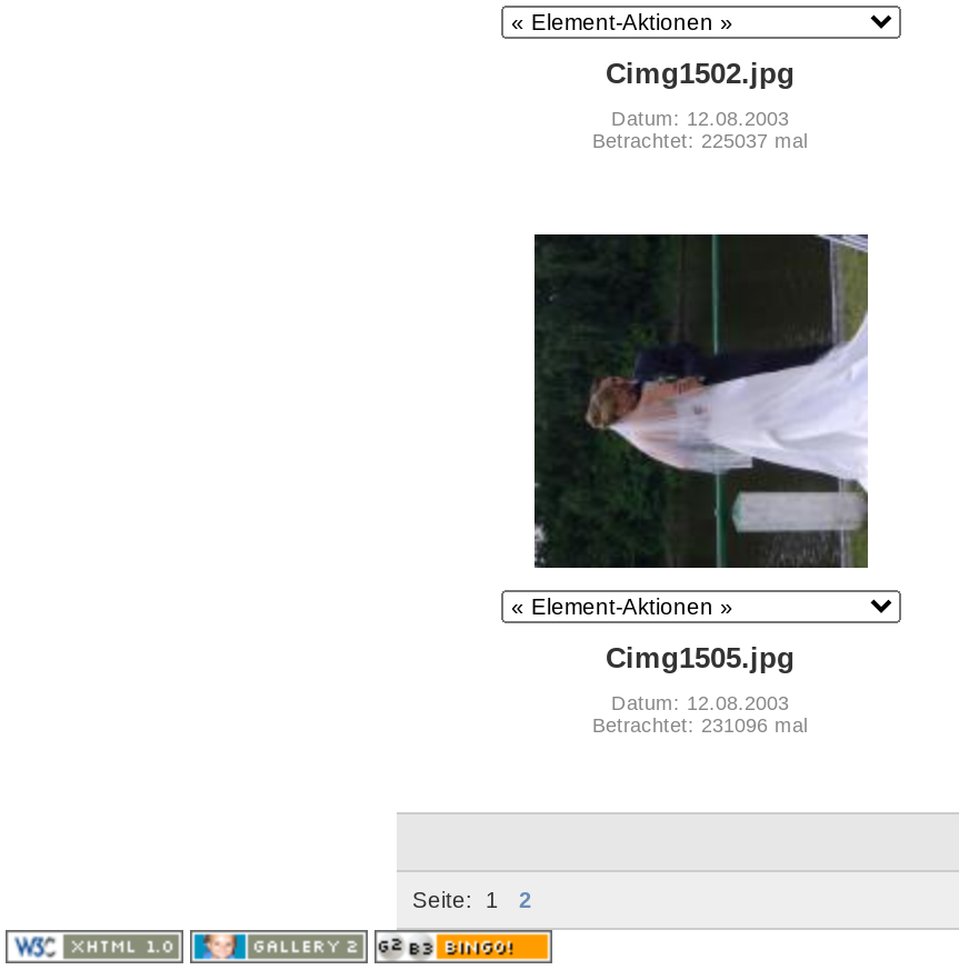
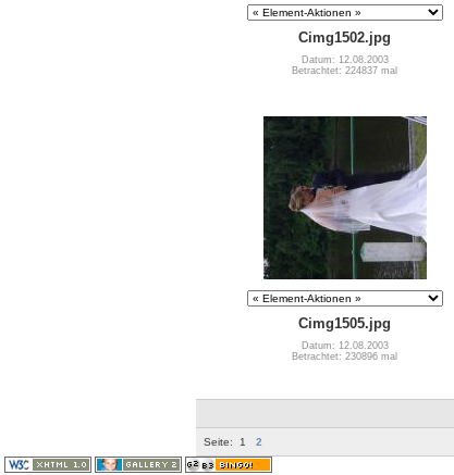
[592,129,808,151] Betrachtet: 225037 mal -> [292,65,397,76] Betrachtet: 224837 mal
[592,714,808,736] Betrachtet: 231096 mal -> [292,351,397,362] Betrachtet: 230896 mal

